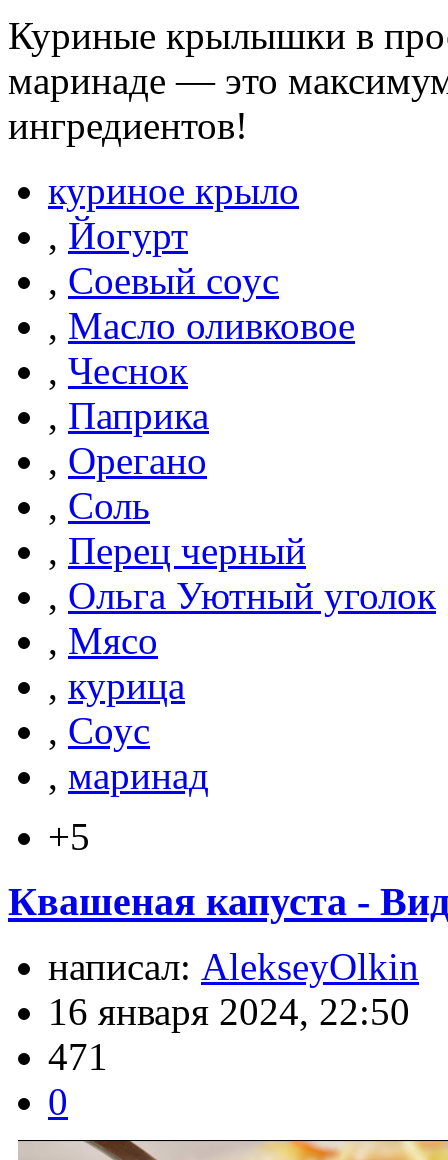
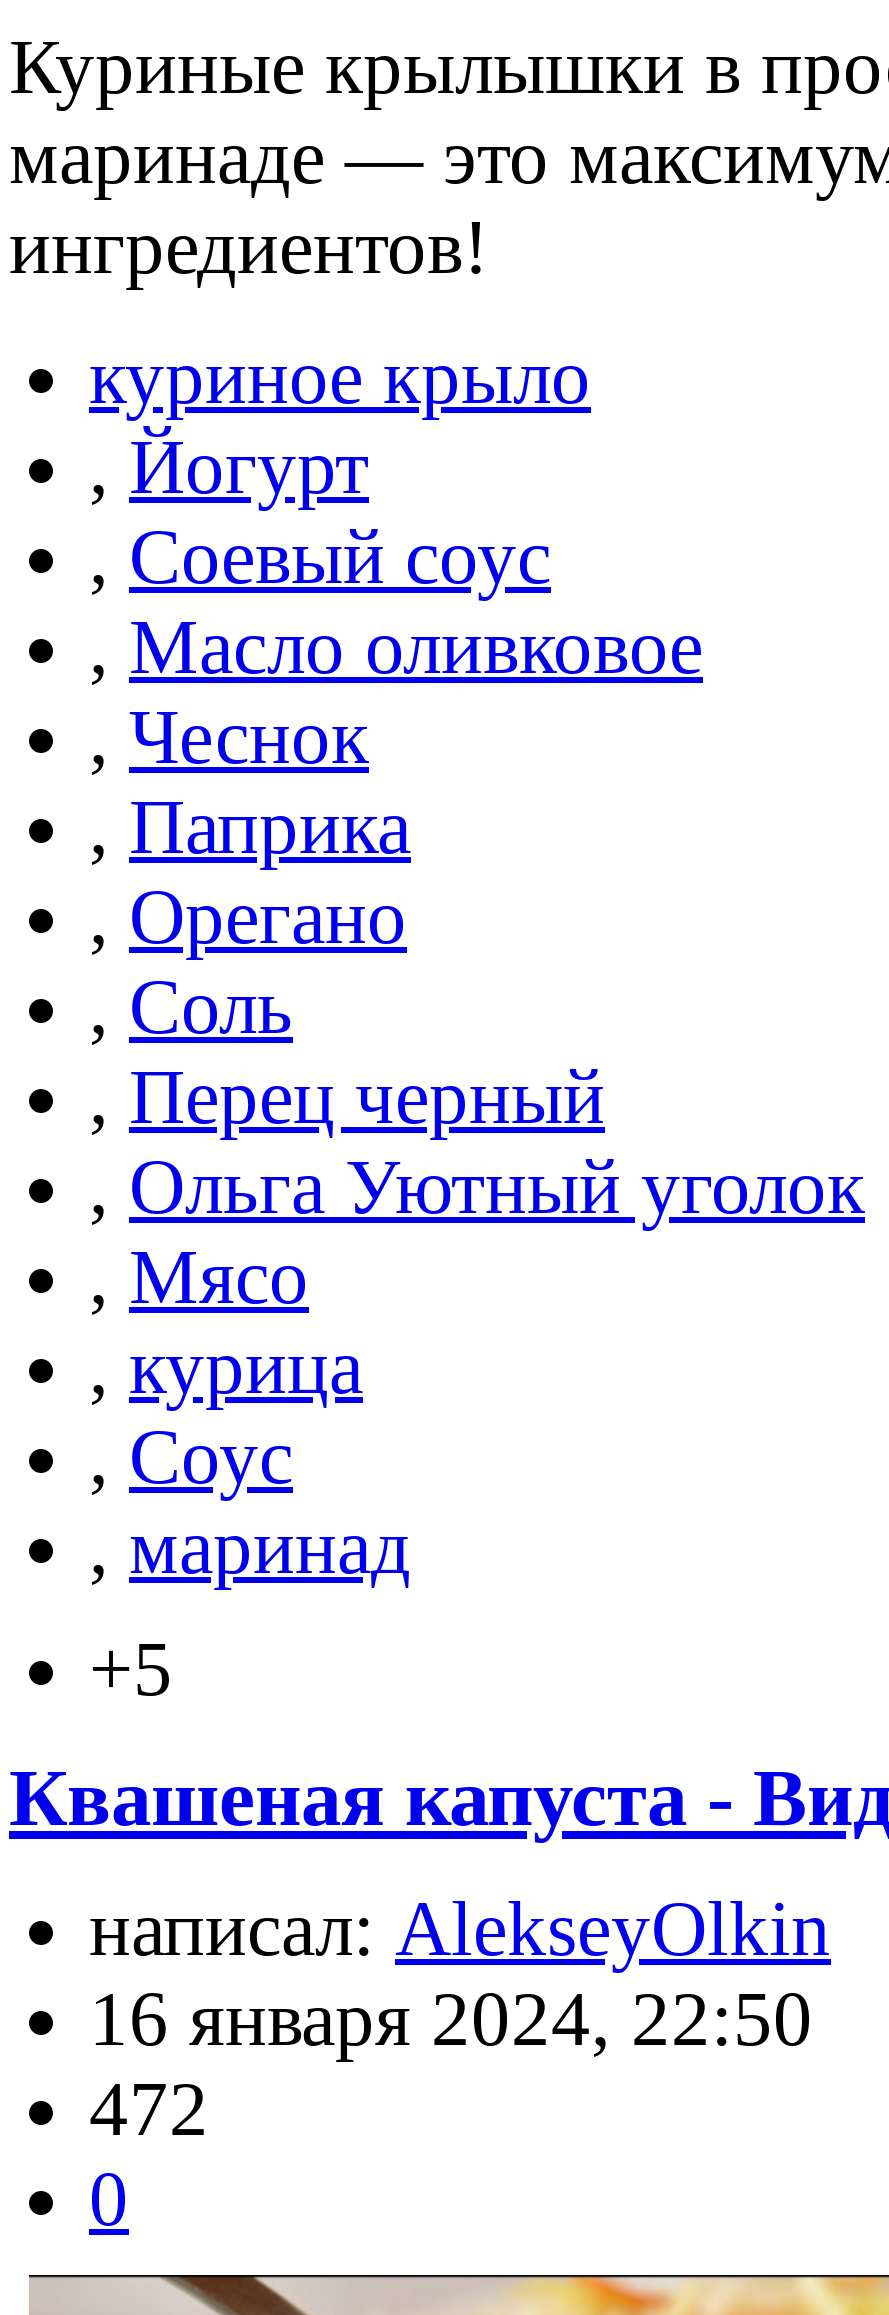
[48,1035,108,1078] 471 -> [89,2065,209,2151] 472

